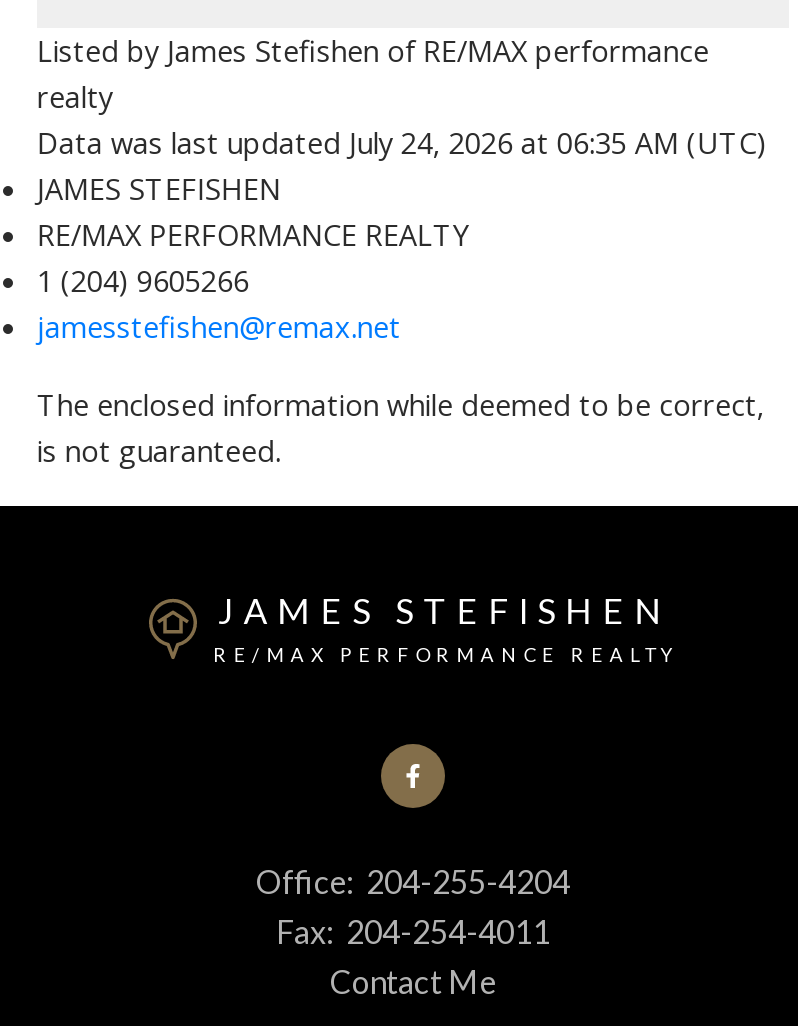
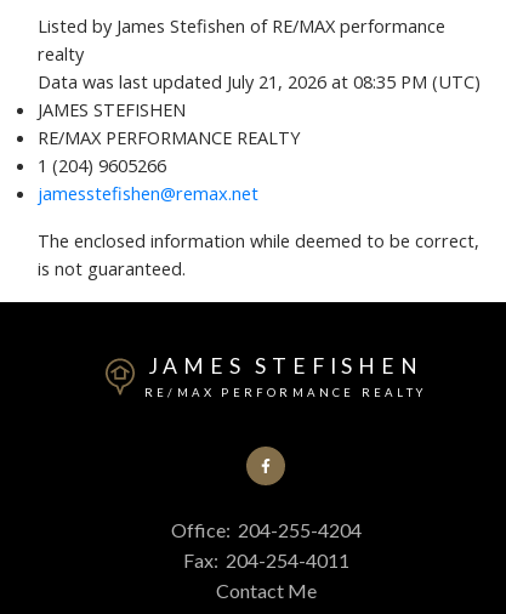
[37,123,767,163] Data was last updated July 24, 2026 at 06:35 AM (UTC) -> [37,70,480,94] Data was last updated July 21, 2026 at 08:35 PM (UTC)

